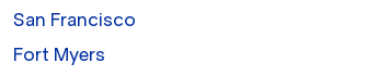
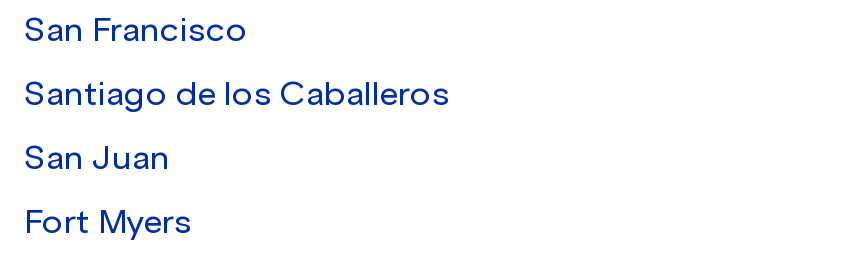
none -> [24,73,450,177] Santiago de los Caballeros | San Juan

